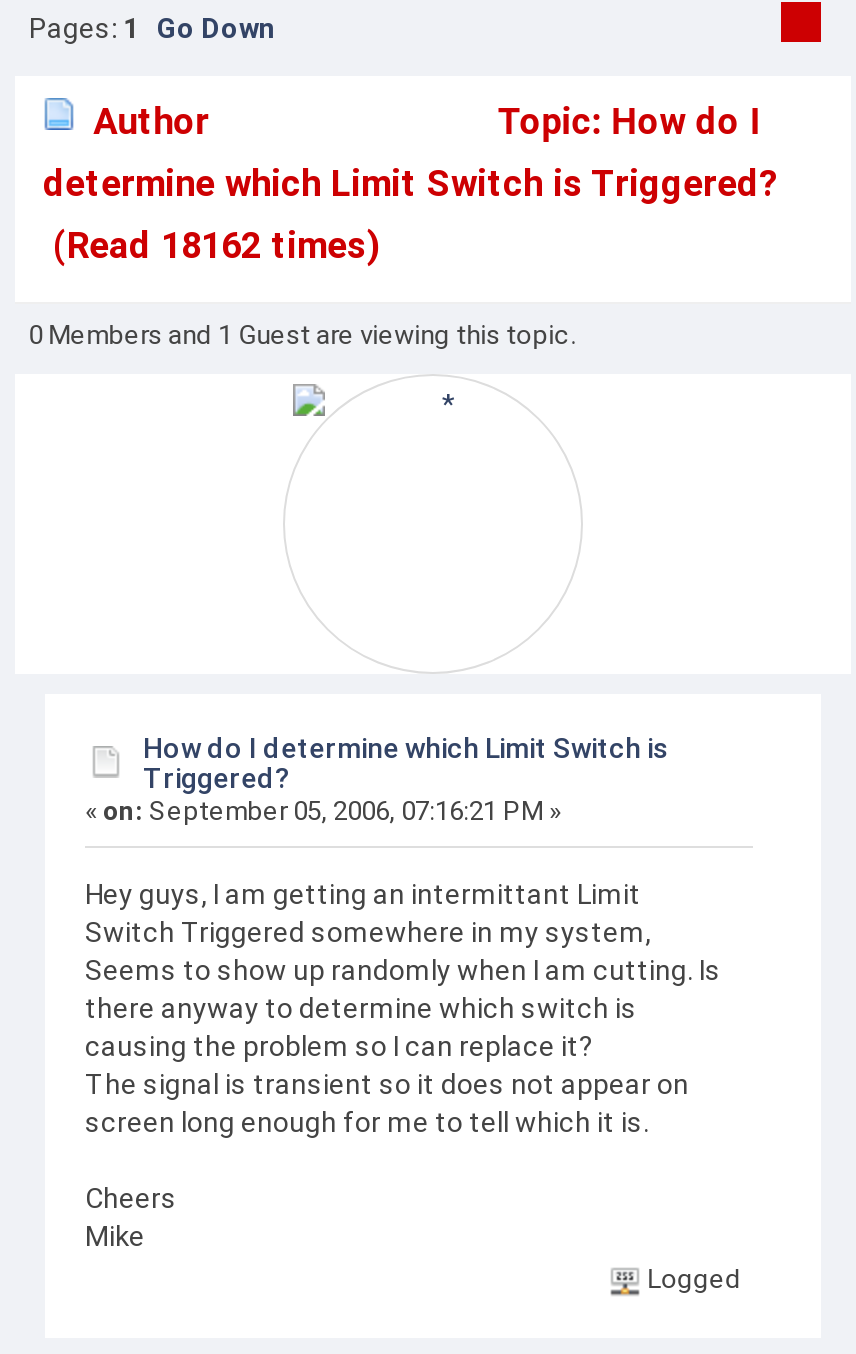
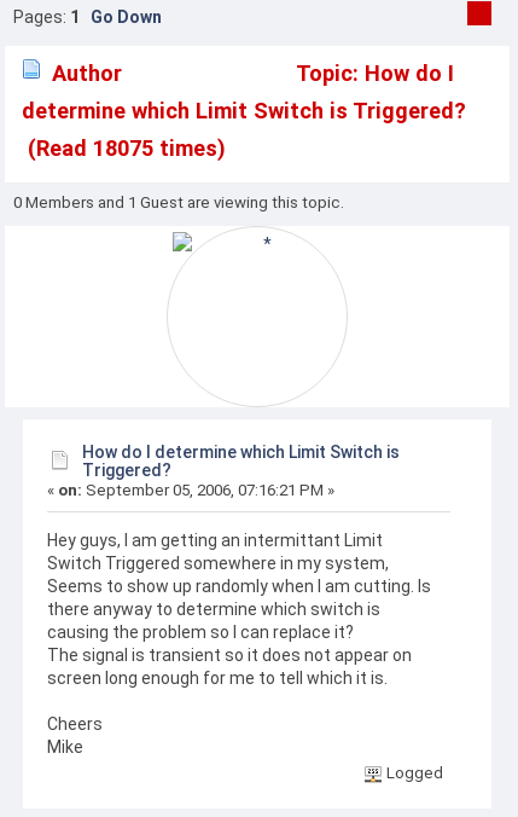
[43,224,381,266] (Read 18162 times) -> [22,135,226,161] (Read 18075 times)

